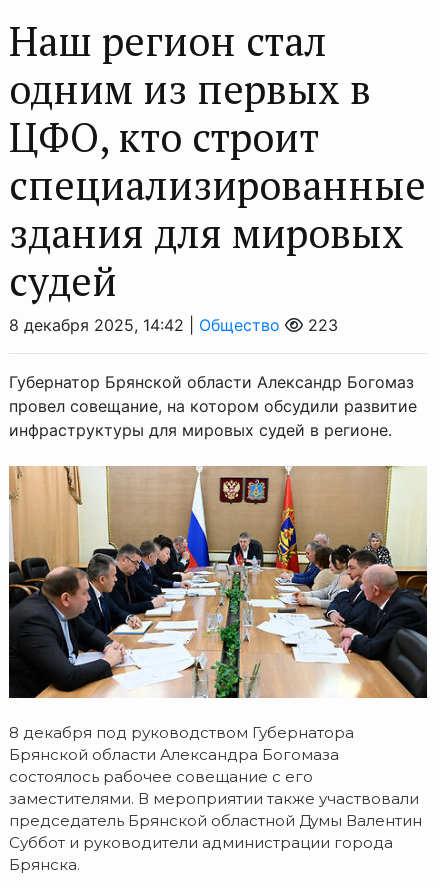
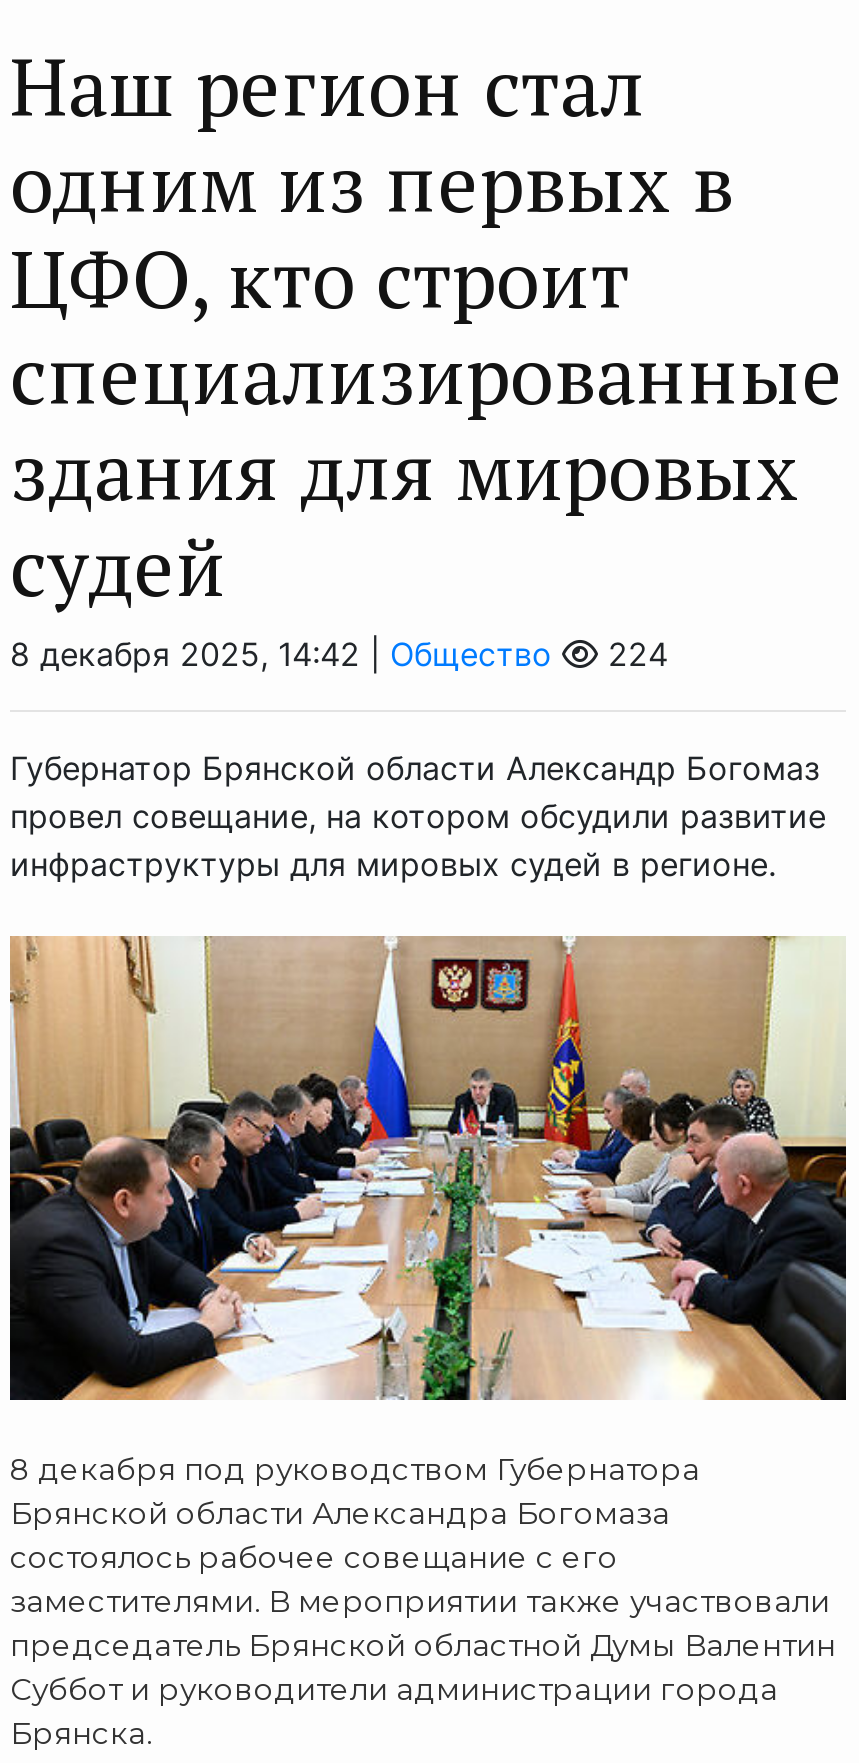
[303,315,338,335] 223 -> [598,633,668,673] 224

